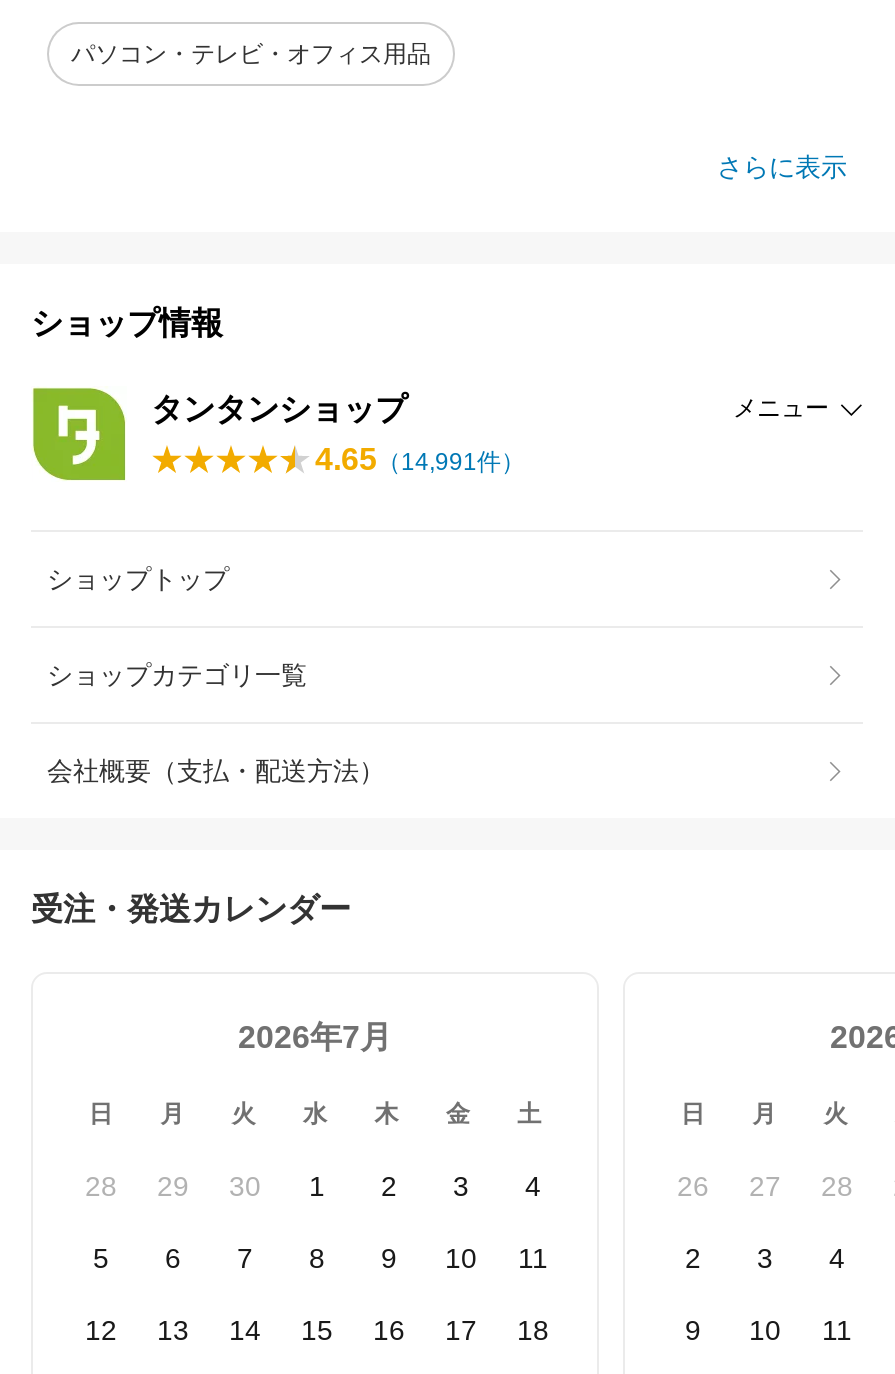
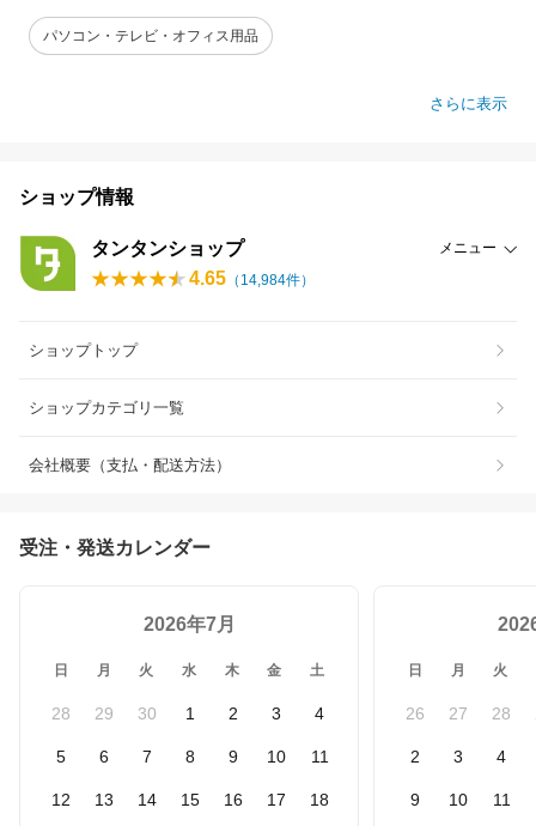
[315,442,525,476] 4.65（14,991件） -> [189,268,315,289] 4.65（14,984件）

